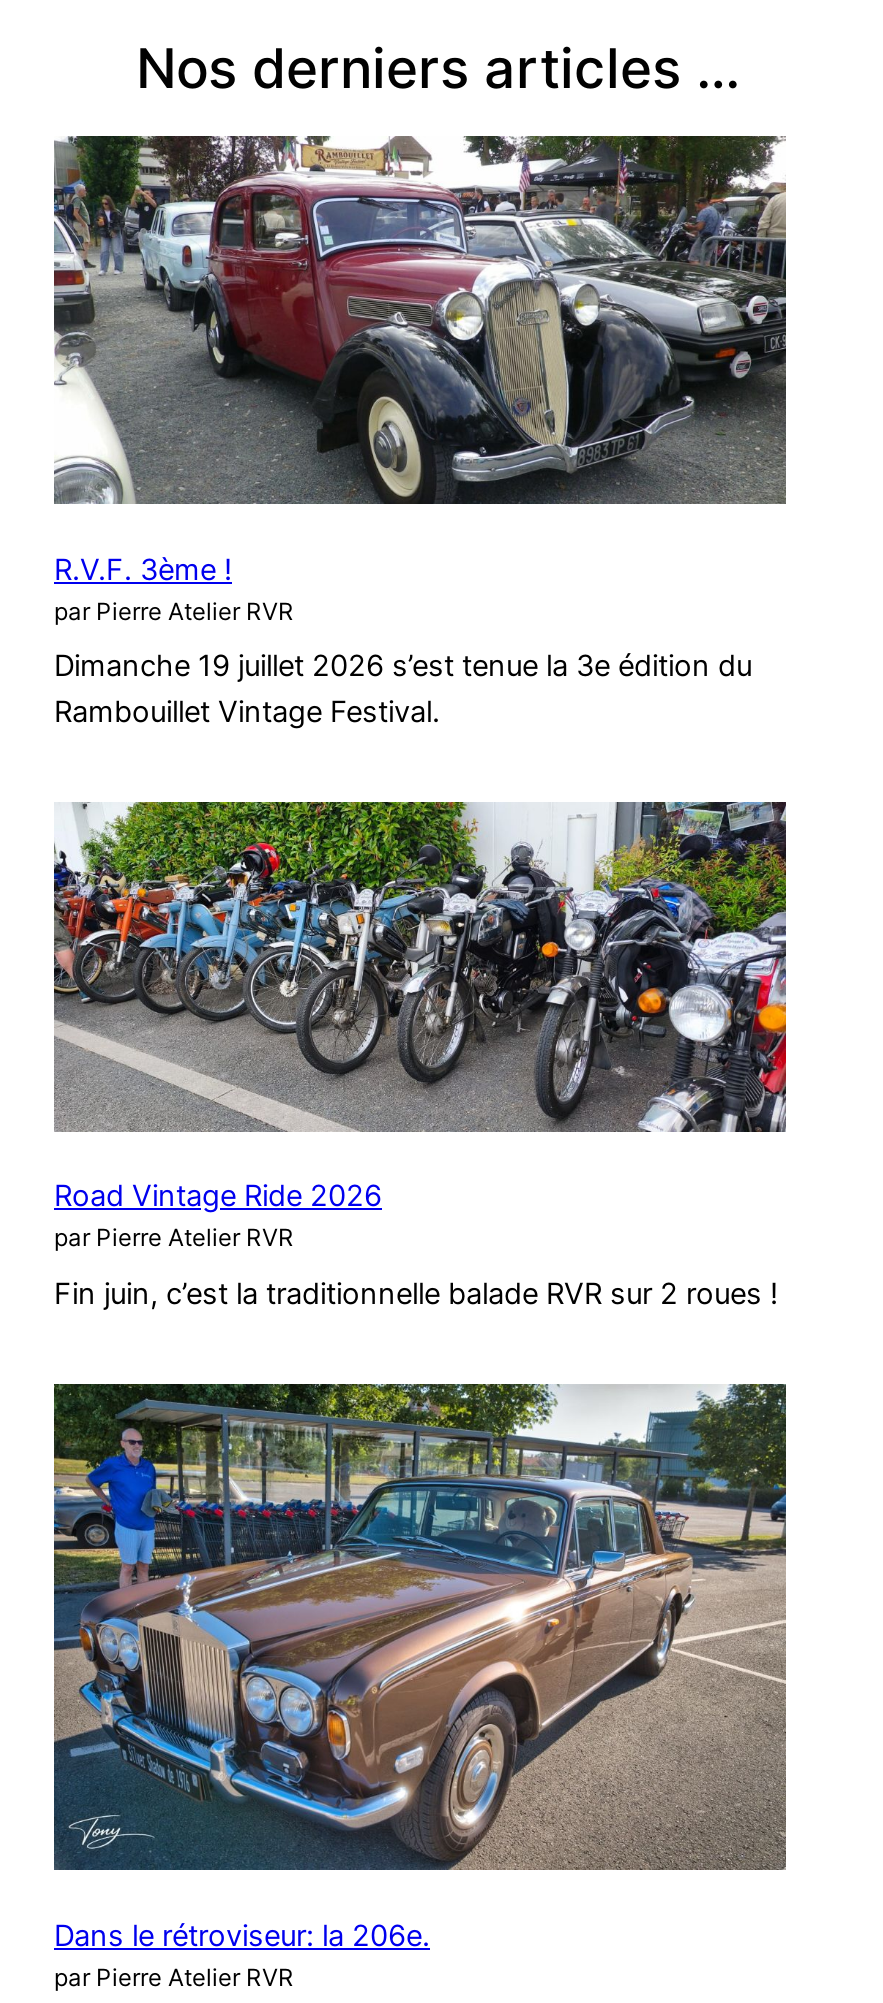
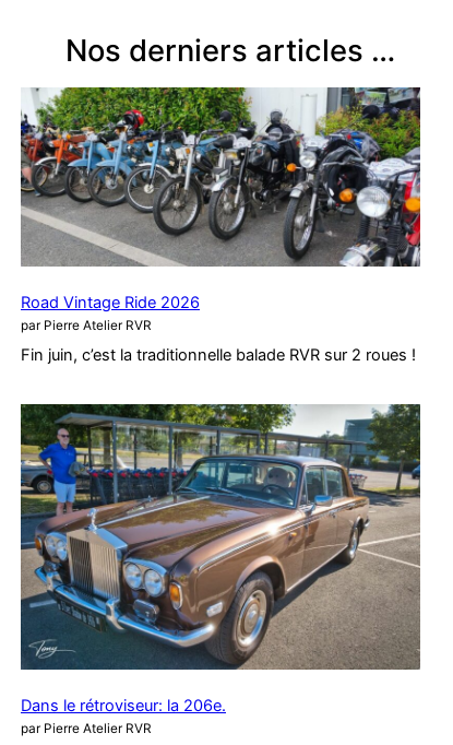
[52,134,788,730] [image] | R.V.F. 3ème ! | par Pierre Atelier RVR | Dimanche 19 juillet 2026 s’est tenue la 3e édition du | Rambouillet Vintage Festival. -> none

